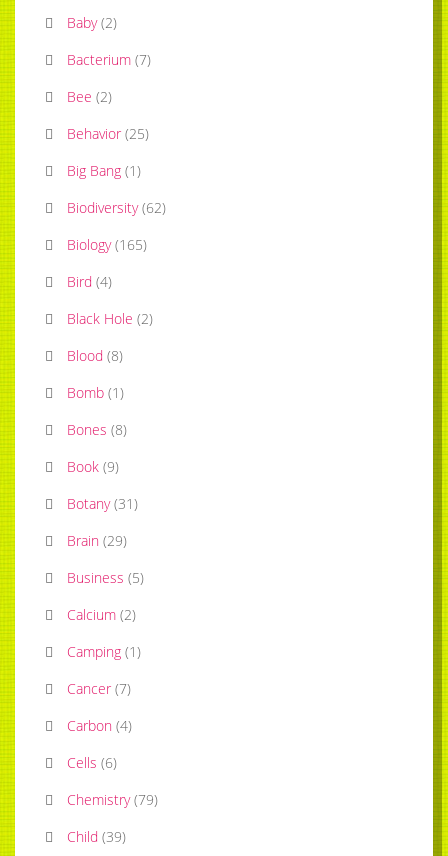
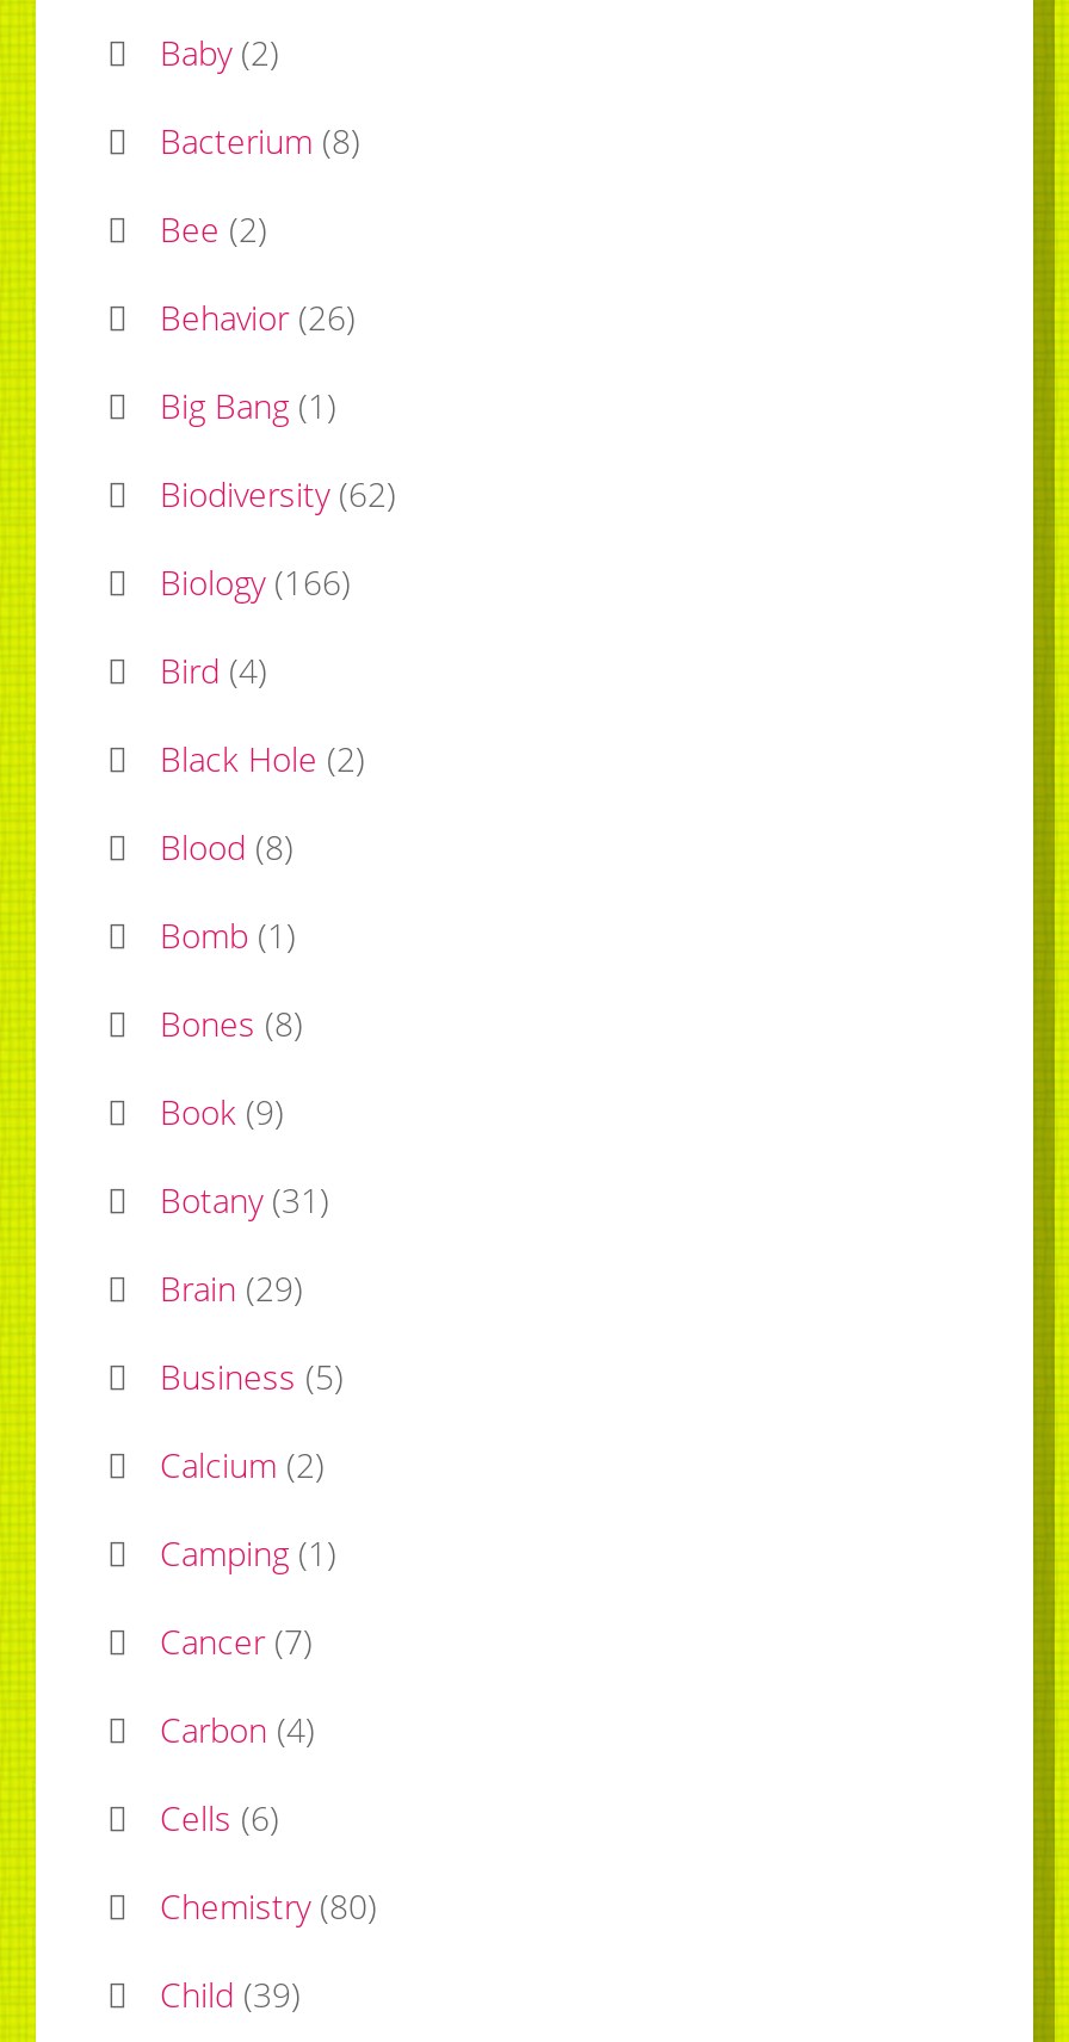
[67,49,151,68] Bacterium (7) -> [160,118,360,163] Bacterium (8)
[67,123,149,142] Behavior (25) -> [160,295,356,340] Behavior (26)
[67,234,147,253] Biology (165) -> [160,559,351,605] Biology (166)
[67,789,158,808] Chemistry (79) -> [160,1883,377,1929] Chemistry (80)

